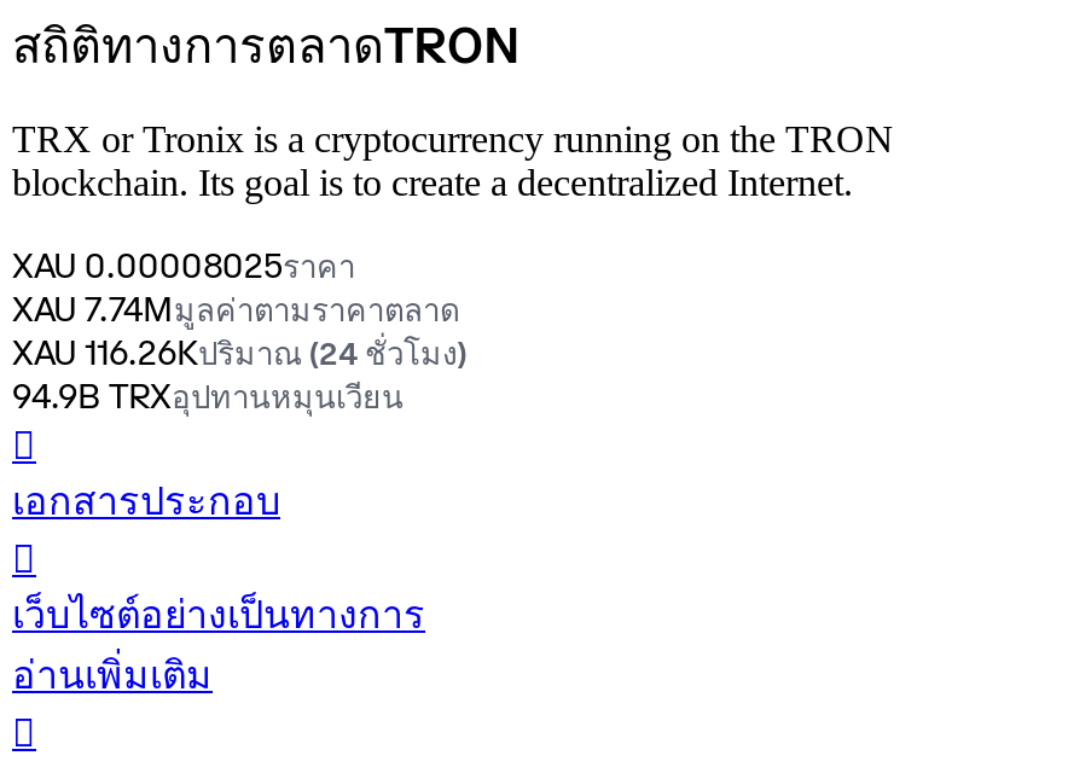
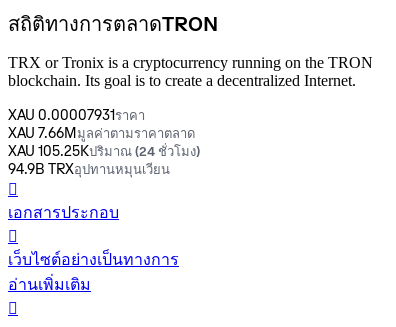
[12,243,355,287] XAU 0.00008025ราคา -> [8,106,145,124] XAU 0.00007931ราคา
[12,287,459,330] XAU 7.74Mมูลค่าตามราคาตลาด -> [8,124,195,142] XAU 7.66Mมูลค่าตามราคาตลาด
[12,330,466,374] XAU 116.26Kปริมาณ (24 ชั่วโมง) -> [8,142,200,160] XAU 105.25Kปริมาณ (24 ชั่วโมง)

